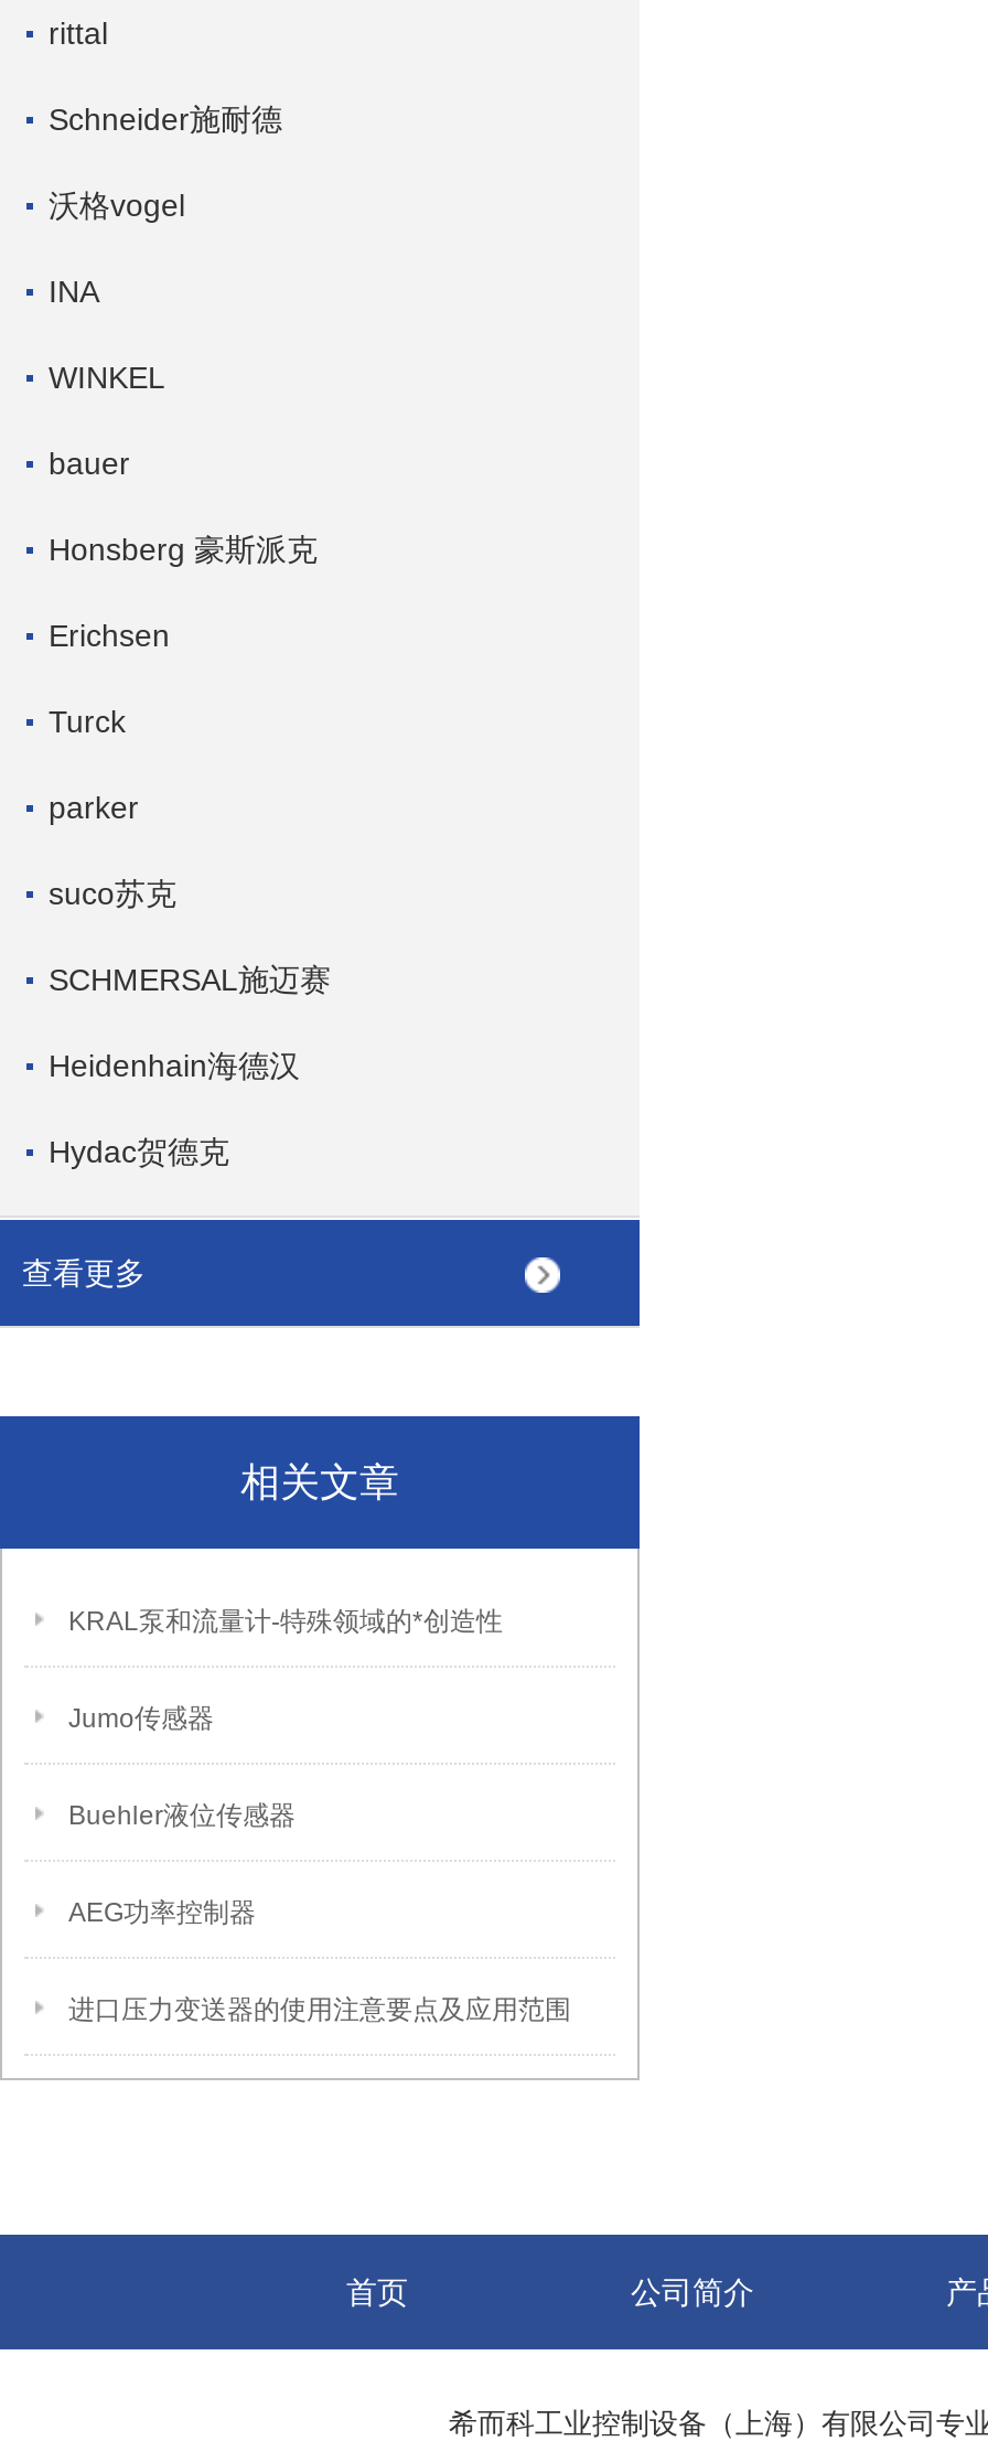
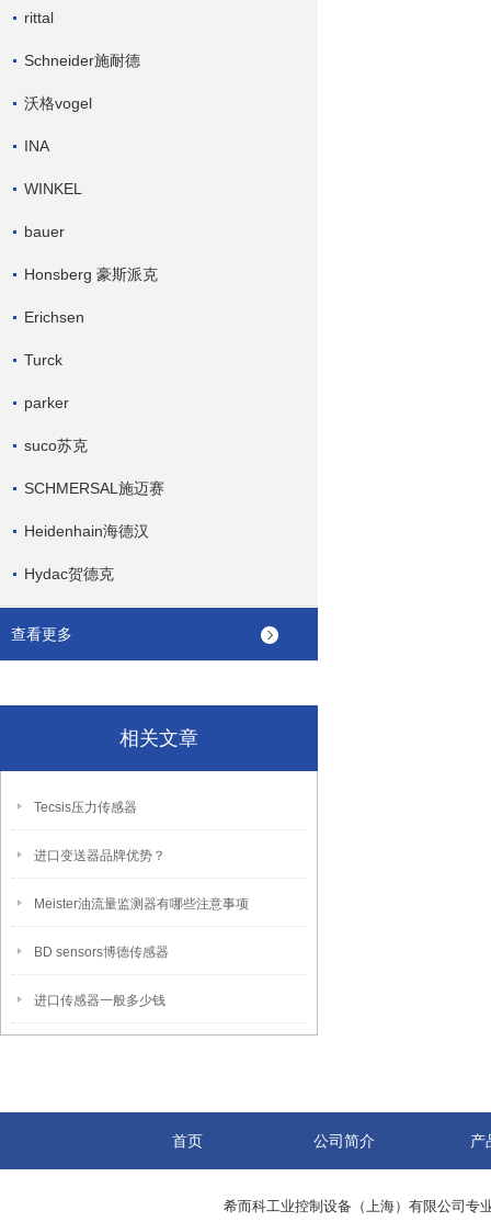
[68,1606,503,1637] KRAL泵和流量计-特殊领域的*创造性 -> [34,800,137,815] Tecsis压力传感器
[68,1703,214,1734] Jumo传感器 -> [34,848,165,863] 进口变送器品牌优势？
[68,1800,296,1831] Buehler液位传感器 -> [34,896,249,912] Meister油流量监测器有哪些注意事项
[68,1897,256,1928] AEG功率控制器 -> [34,944,169,960] BD sensors博德传感器
[68,1994,571,2025] 进口压力变送器的使用注意要点及应用范围 -> [34,993,165,1008] 进口传感器一般多少钱

